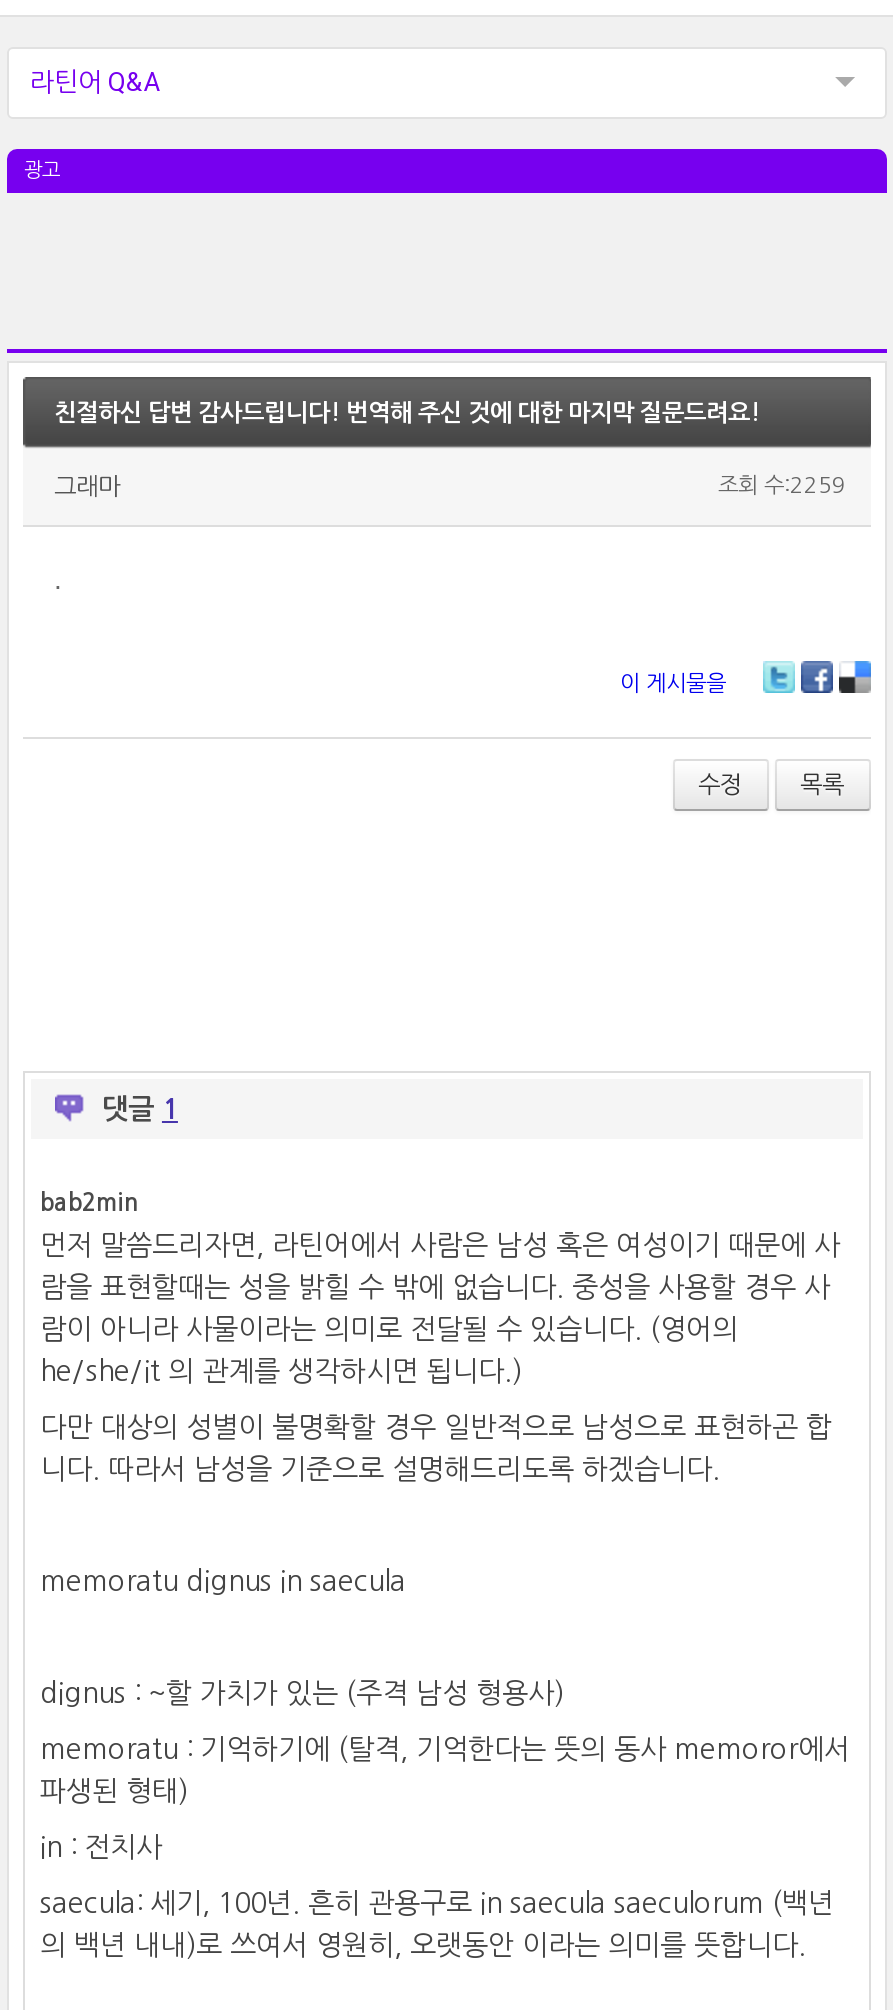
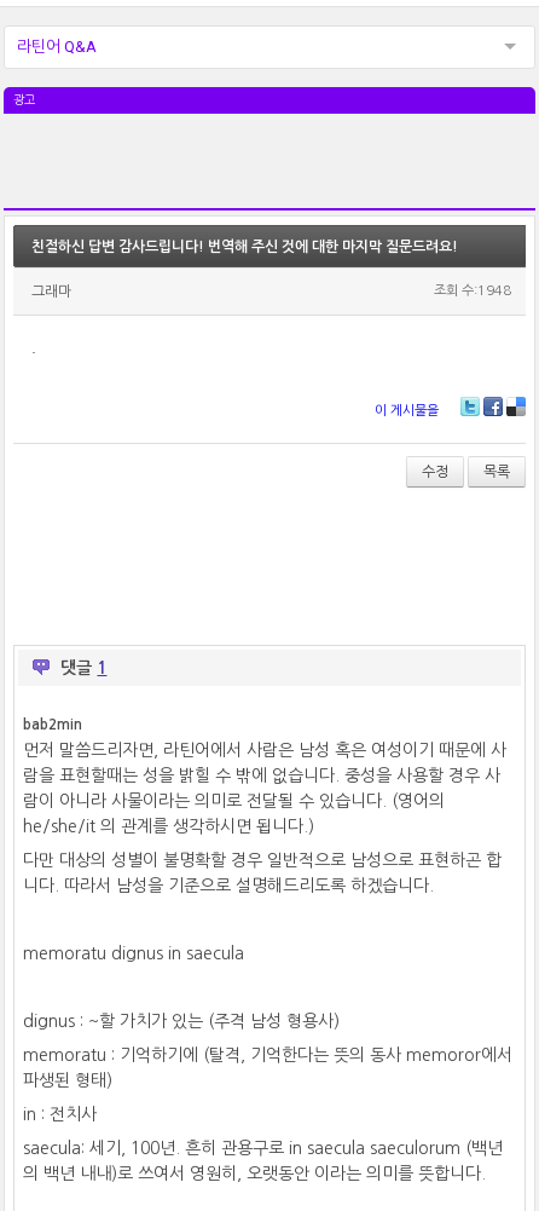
[718,474,846,496] 조회 수:2259 -> [433,284,511,297] 조회 수:1948

